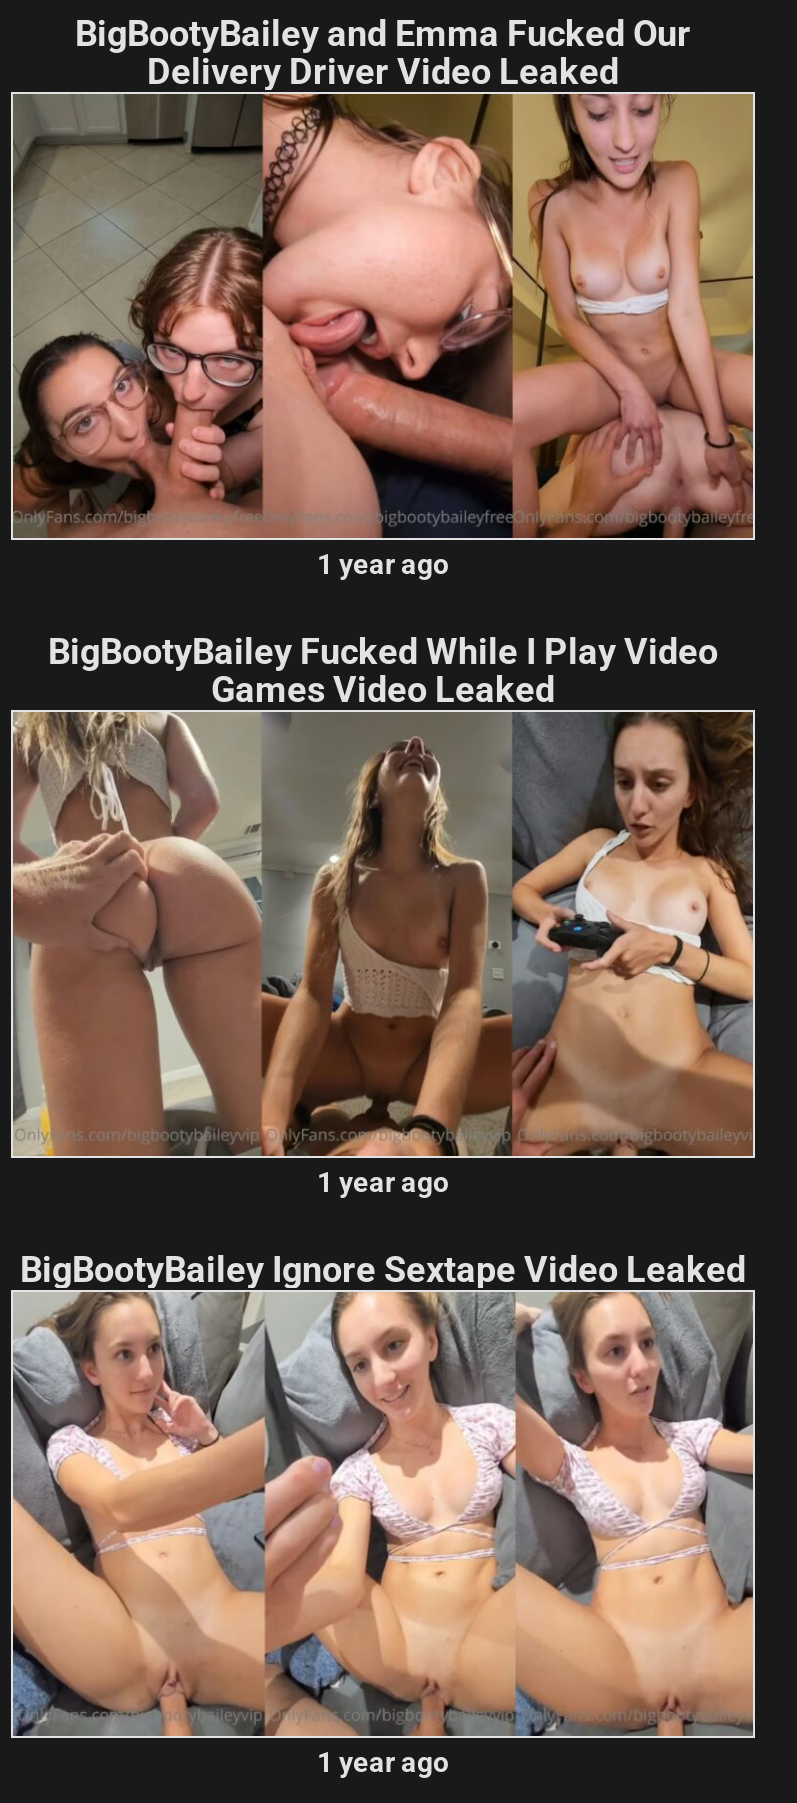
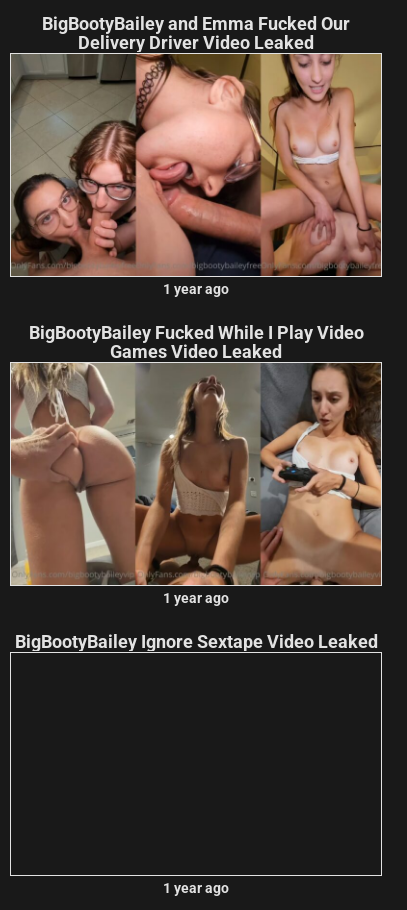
[11,1292,755,1738] [image] -> none

